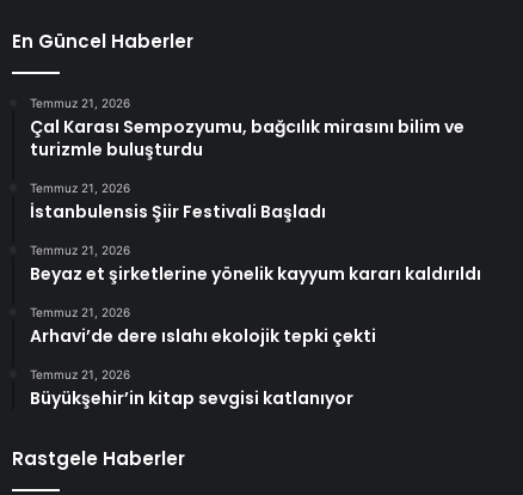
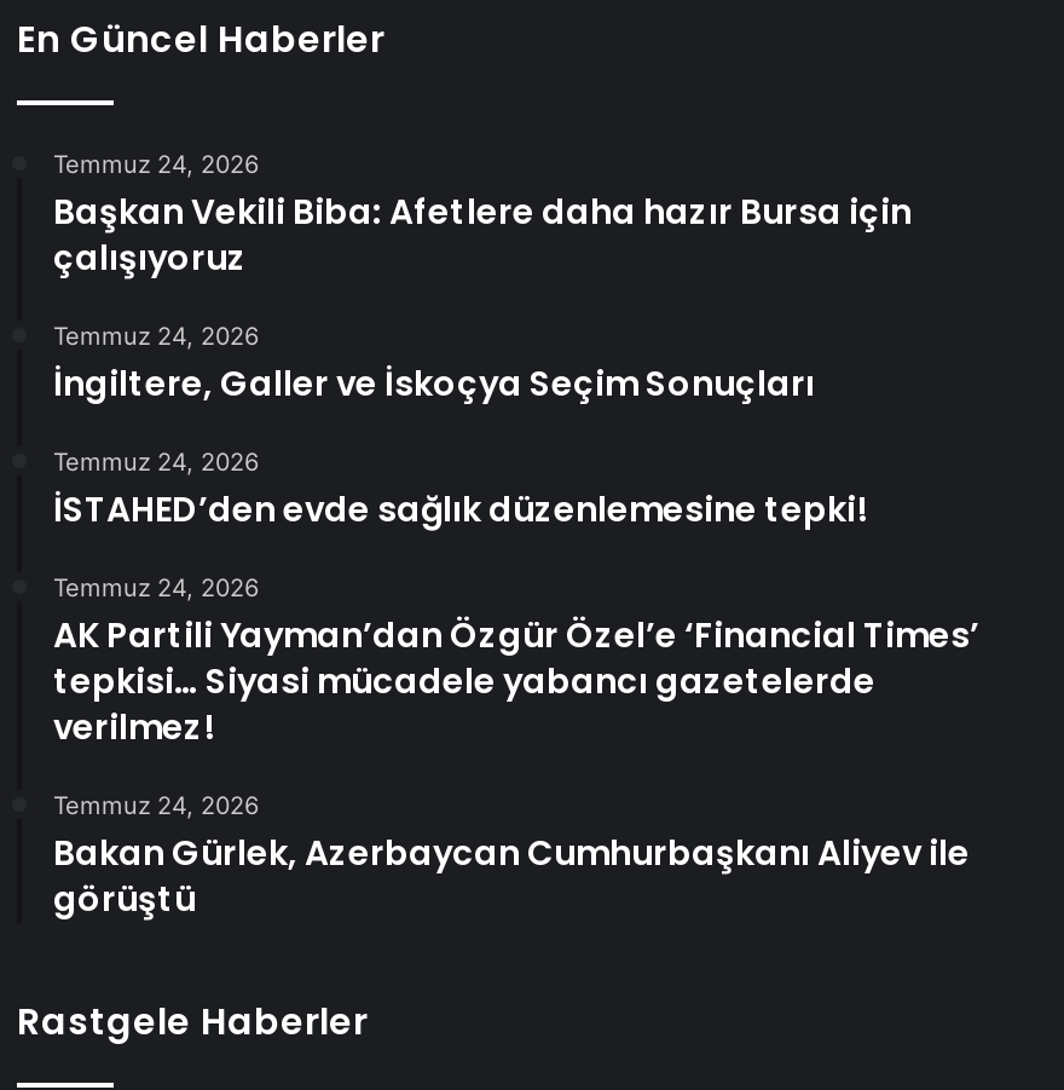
[30,95,464,161] Temmuz 21, 2026 | Çal Karası Sempozyumu, bağcılık mirasını bilim ve | turizmle buluşturdu -> [53,148,912,281] Temmuz 24, 2026 | Başkan Vekili Biba: Afetlere daha hazır Bursa için | çalışıyoruz
[30,180,326,223] Temmuz 21, 2026 | İstanbulensis Şiir Festivali Başladı -> [53,319,815,406] Temmuz 24, 2026 | İngiltere, Galler ve İskoçya Seçim Sonuçları
[30,242,481,285] Temmuz 21, 2026 | Beyaz et şirketlerine yönelik kayyum kararı kaldırıldı -> [53,445,866,532] Temmuz 24, 2026 | İSTAHED’den evde sağlık düzenlemesine tepki!
[30,304,376,347] Temmuz 21, 2026 | Arhavi’de dere ıslahı ekolojik tepki çekti -> [53,571,979,750] Temmuz 24, 2026 | AK Partili Yayman’dan Özgür Özel’e ‘Financial Times’ | tepkisi… Siyasi mücadele yabancı gazetelerde | verilmez!
[30,366,353,410] Temmuz 21, 2026 | Büyükşehir’in kitap sevgisi katlanıyor -> [53,789,970,922] Temmuz 24, 2026 | Bakan Gürlek, Azerbaycan Cumhurbaşkanı Aliyev ile | görüştü

